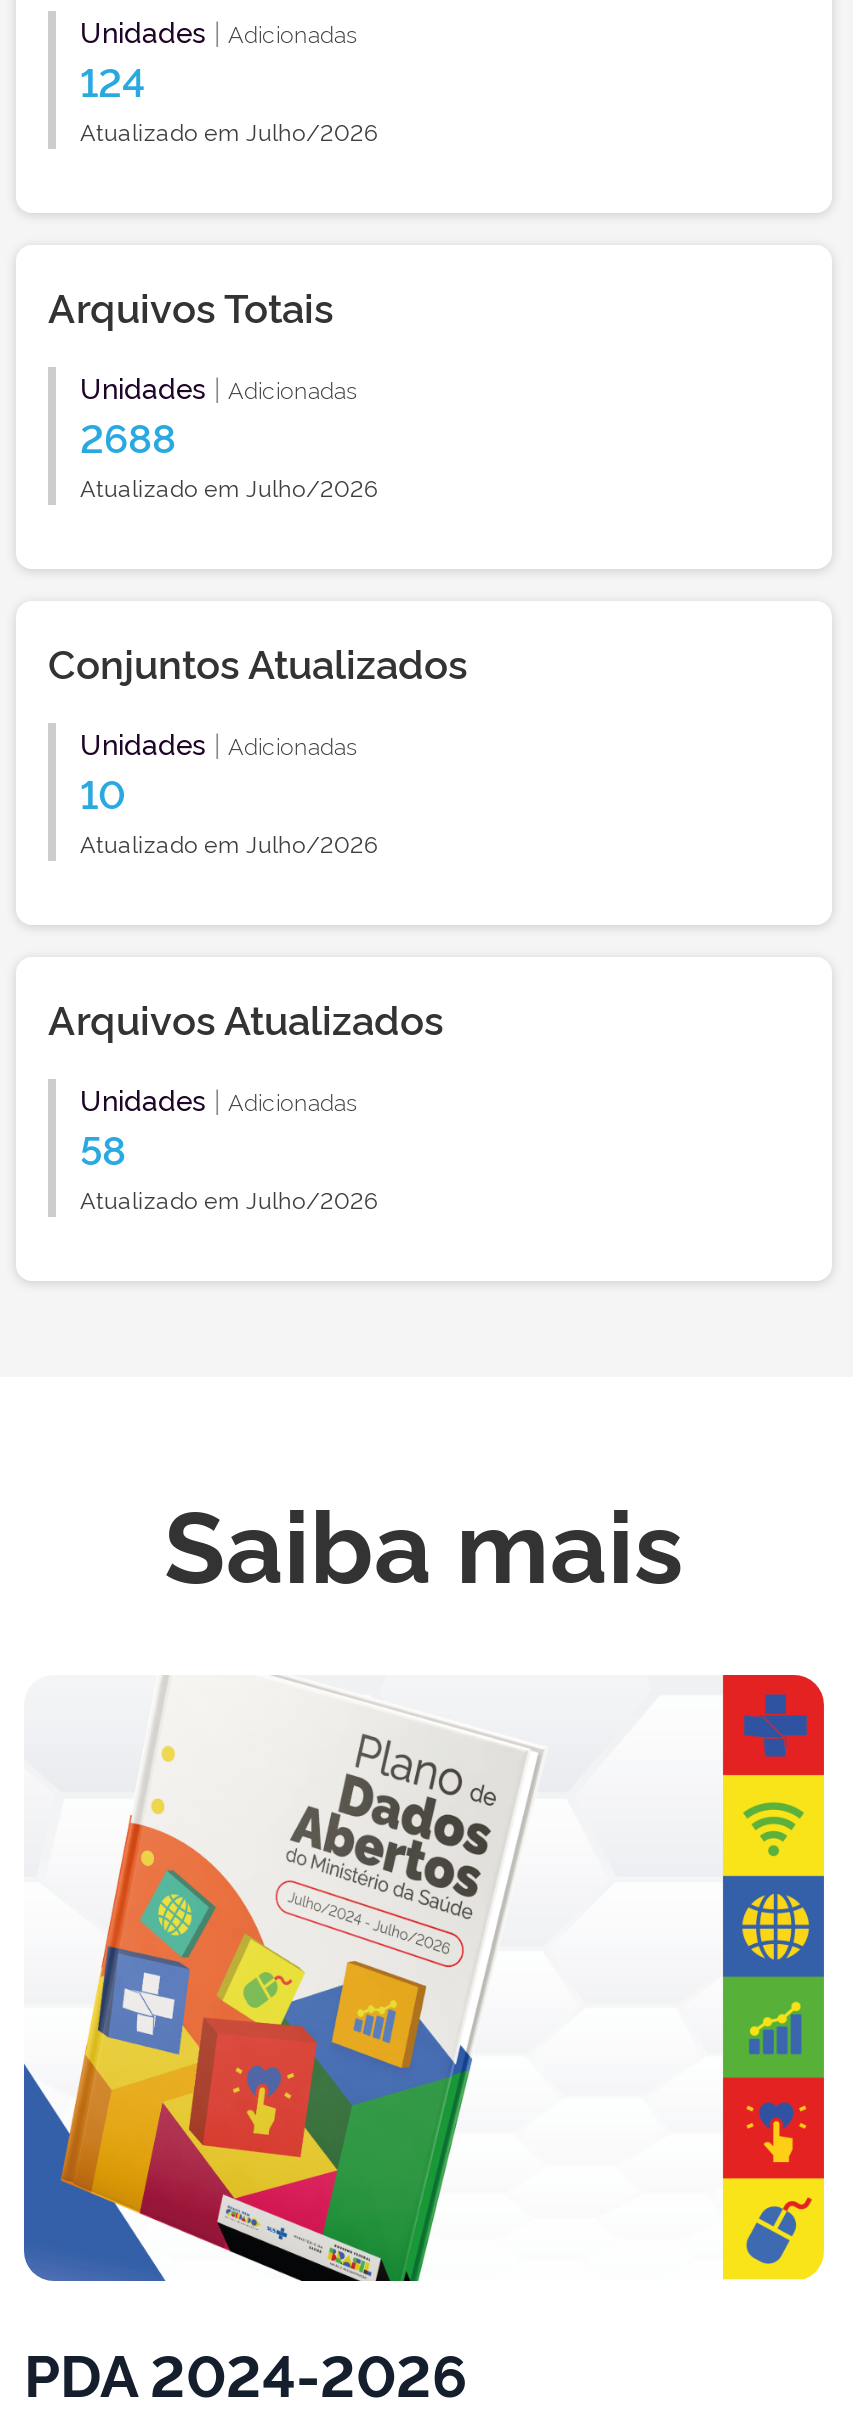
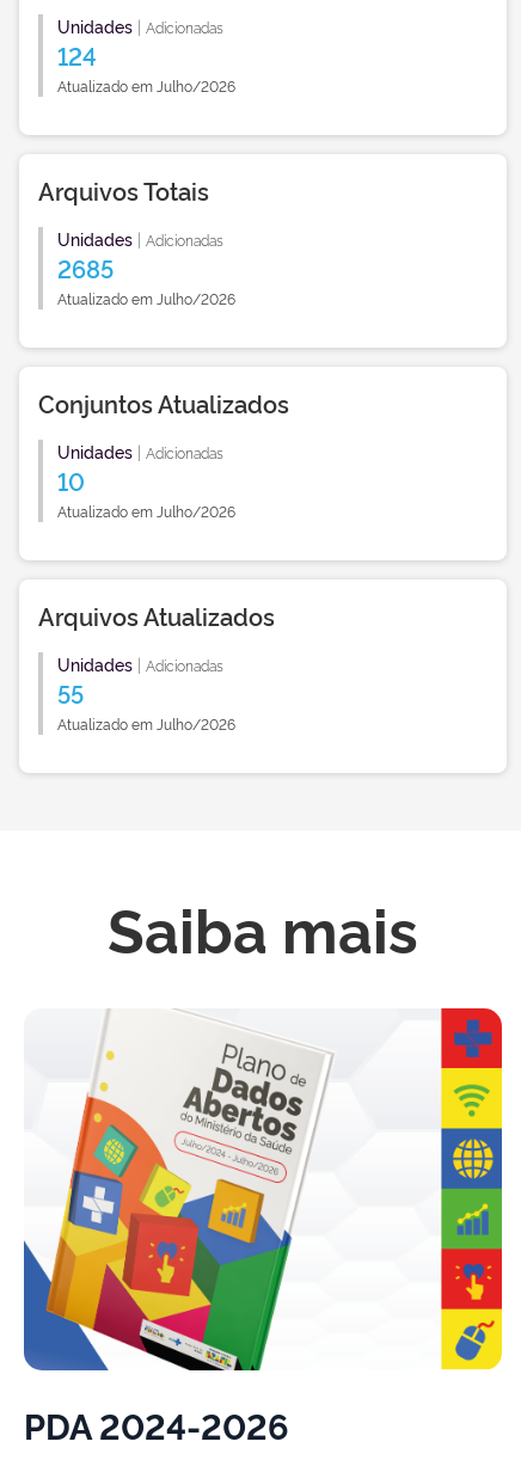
[80,406,176,462] 2688 -> [57,250,114,284] 2685
[80,1118,126,1174] 58 -> [57,676,84,709] 55

